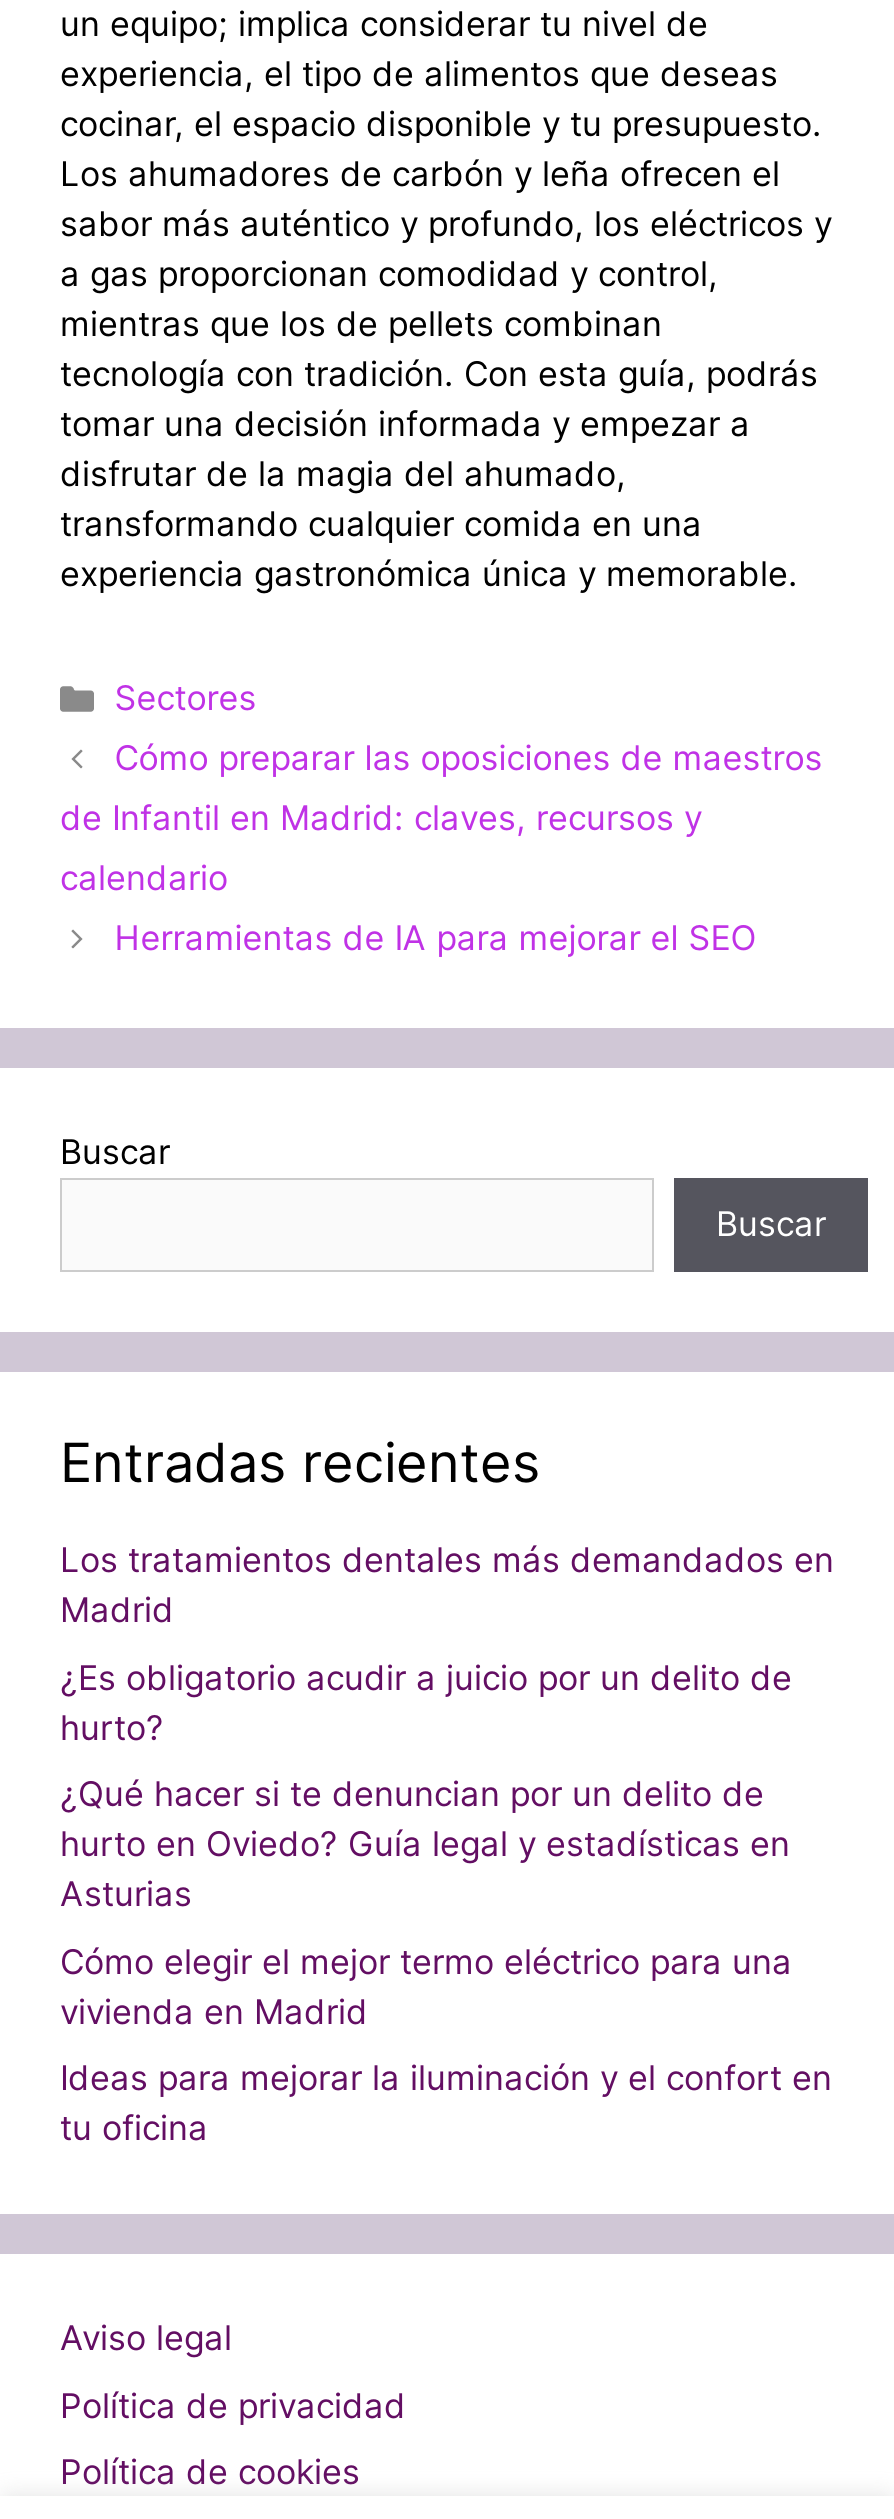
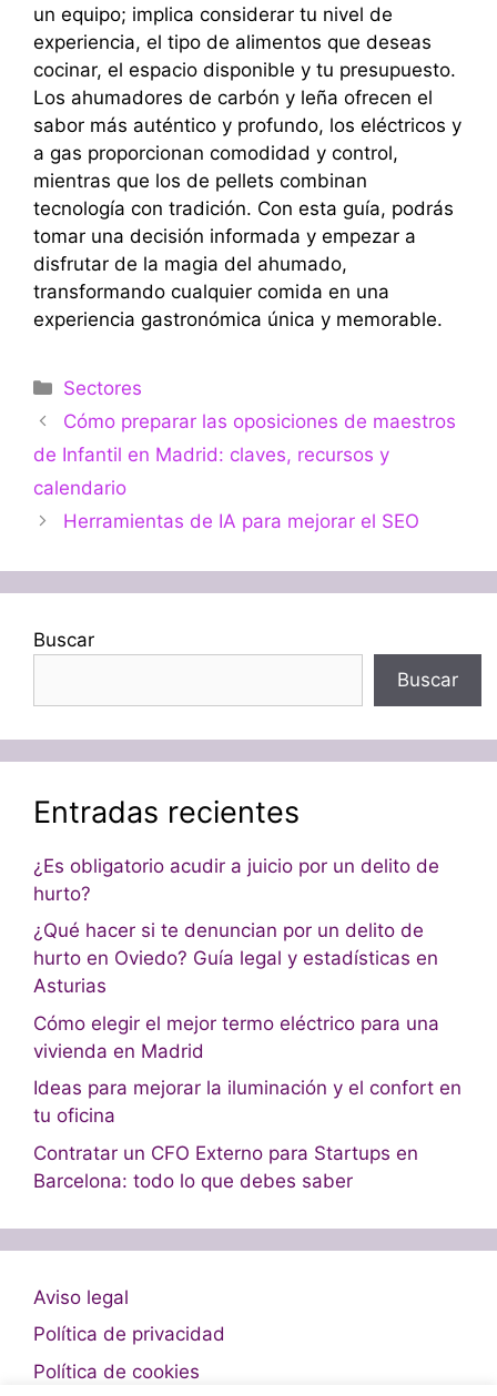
[60,1541,834,1631] Los tratamientos dentales más demandados en | Madrid -> none
moved [60,1658,832,2149] -> [33,855,461,1127]: ¿Es obligatorio acudir a juicio por un delito de | hurto? | ¿Qué hacer si te denuncian por un delito de | ... | Ideas para mejorar la iluminación y el confort en | tu oficina
none -> [33,1142,418,1192] Contratar un CFO Externo para Startups en | Barcelona: todo lo que debes saber

